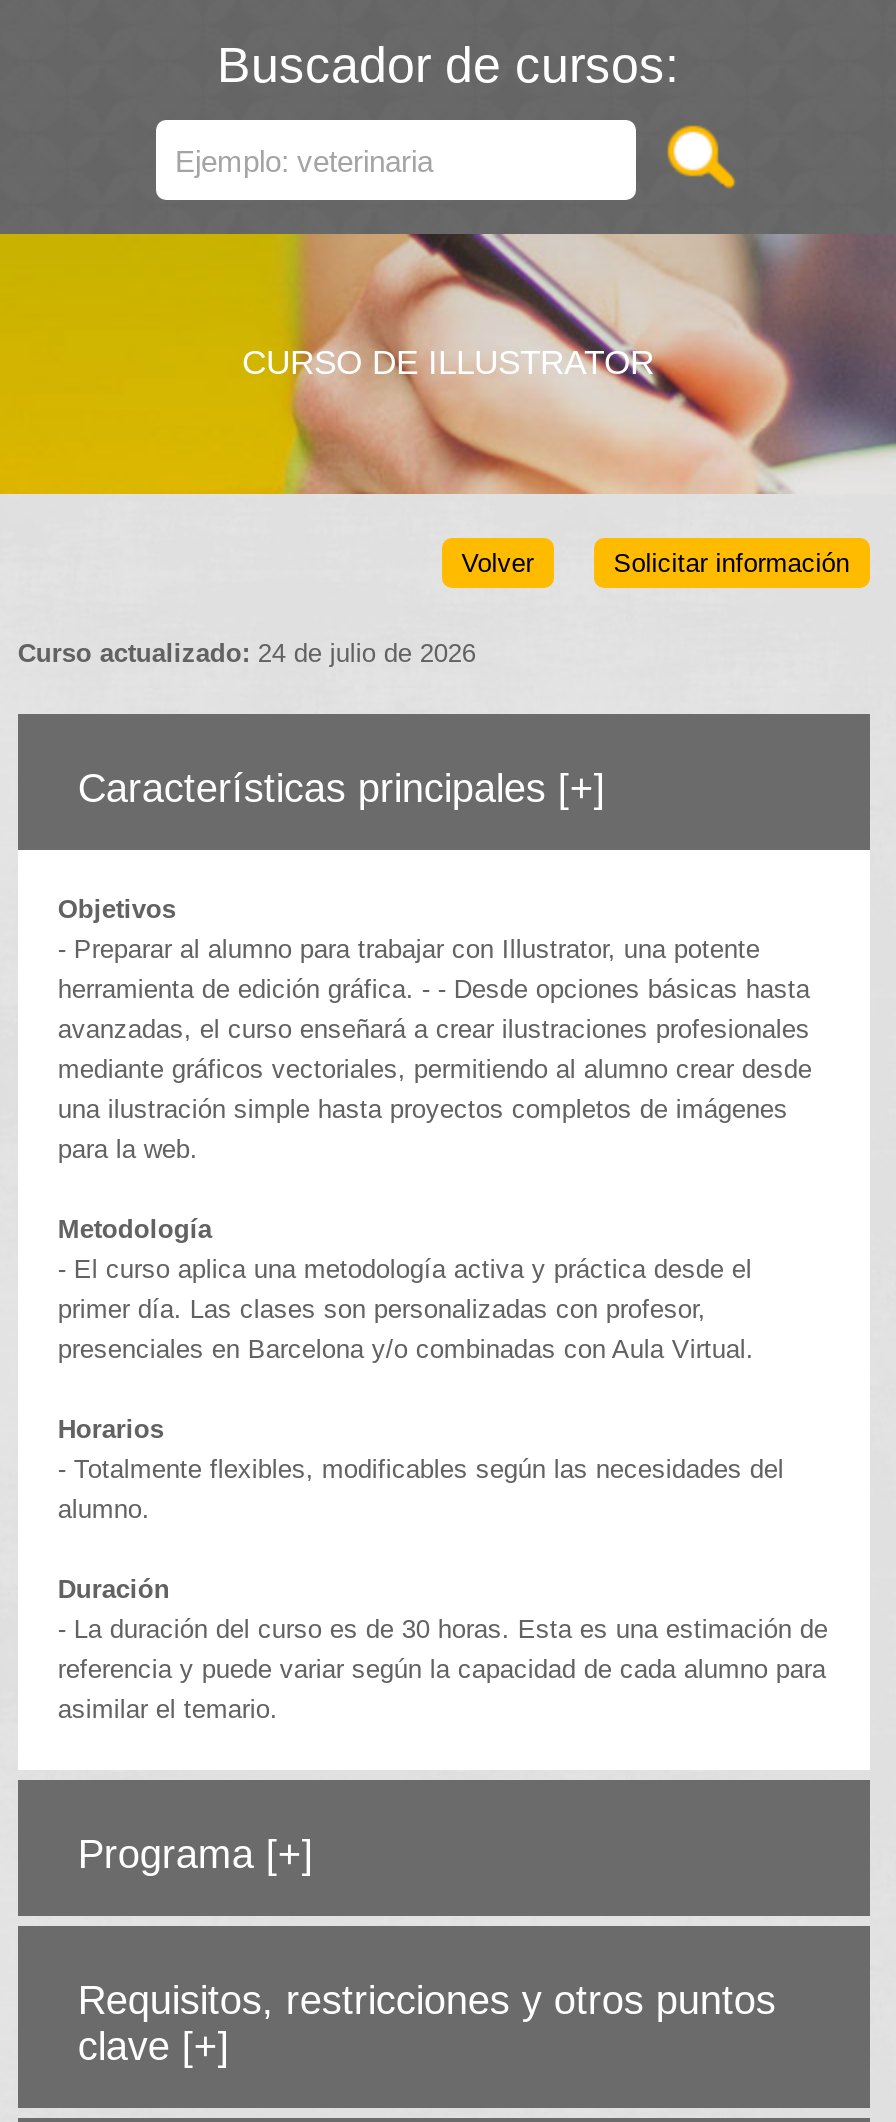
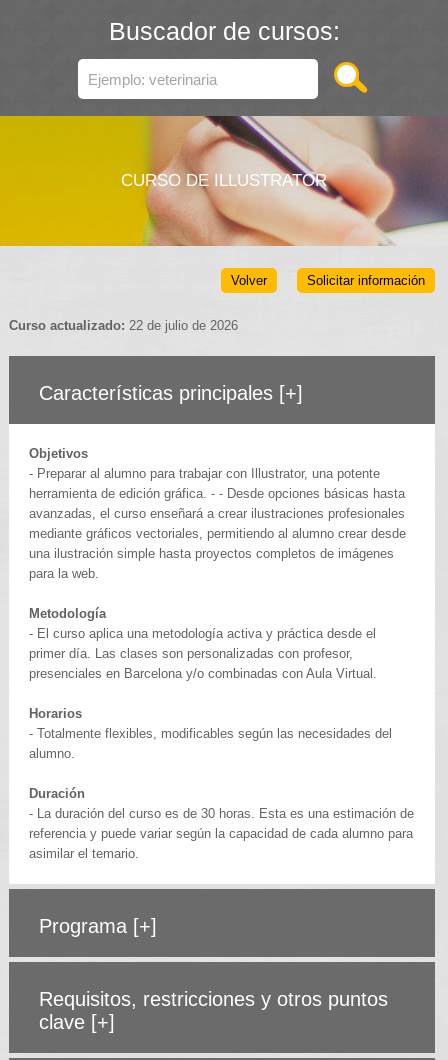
[18,637,476,667] Curso actualizado: 24 de julio de 2026 -> [9,317,238,332] Curso actualizado: 22 de julio de 2026

